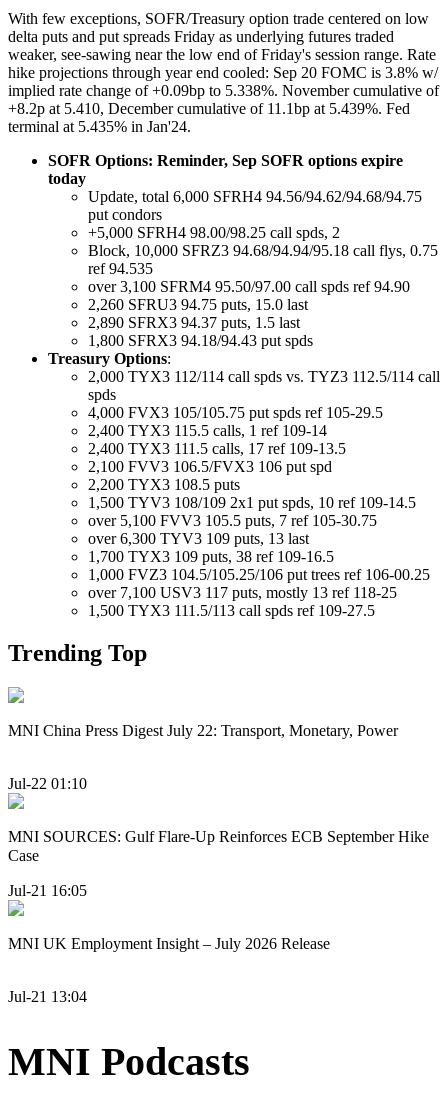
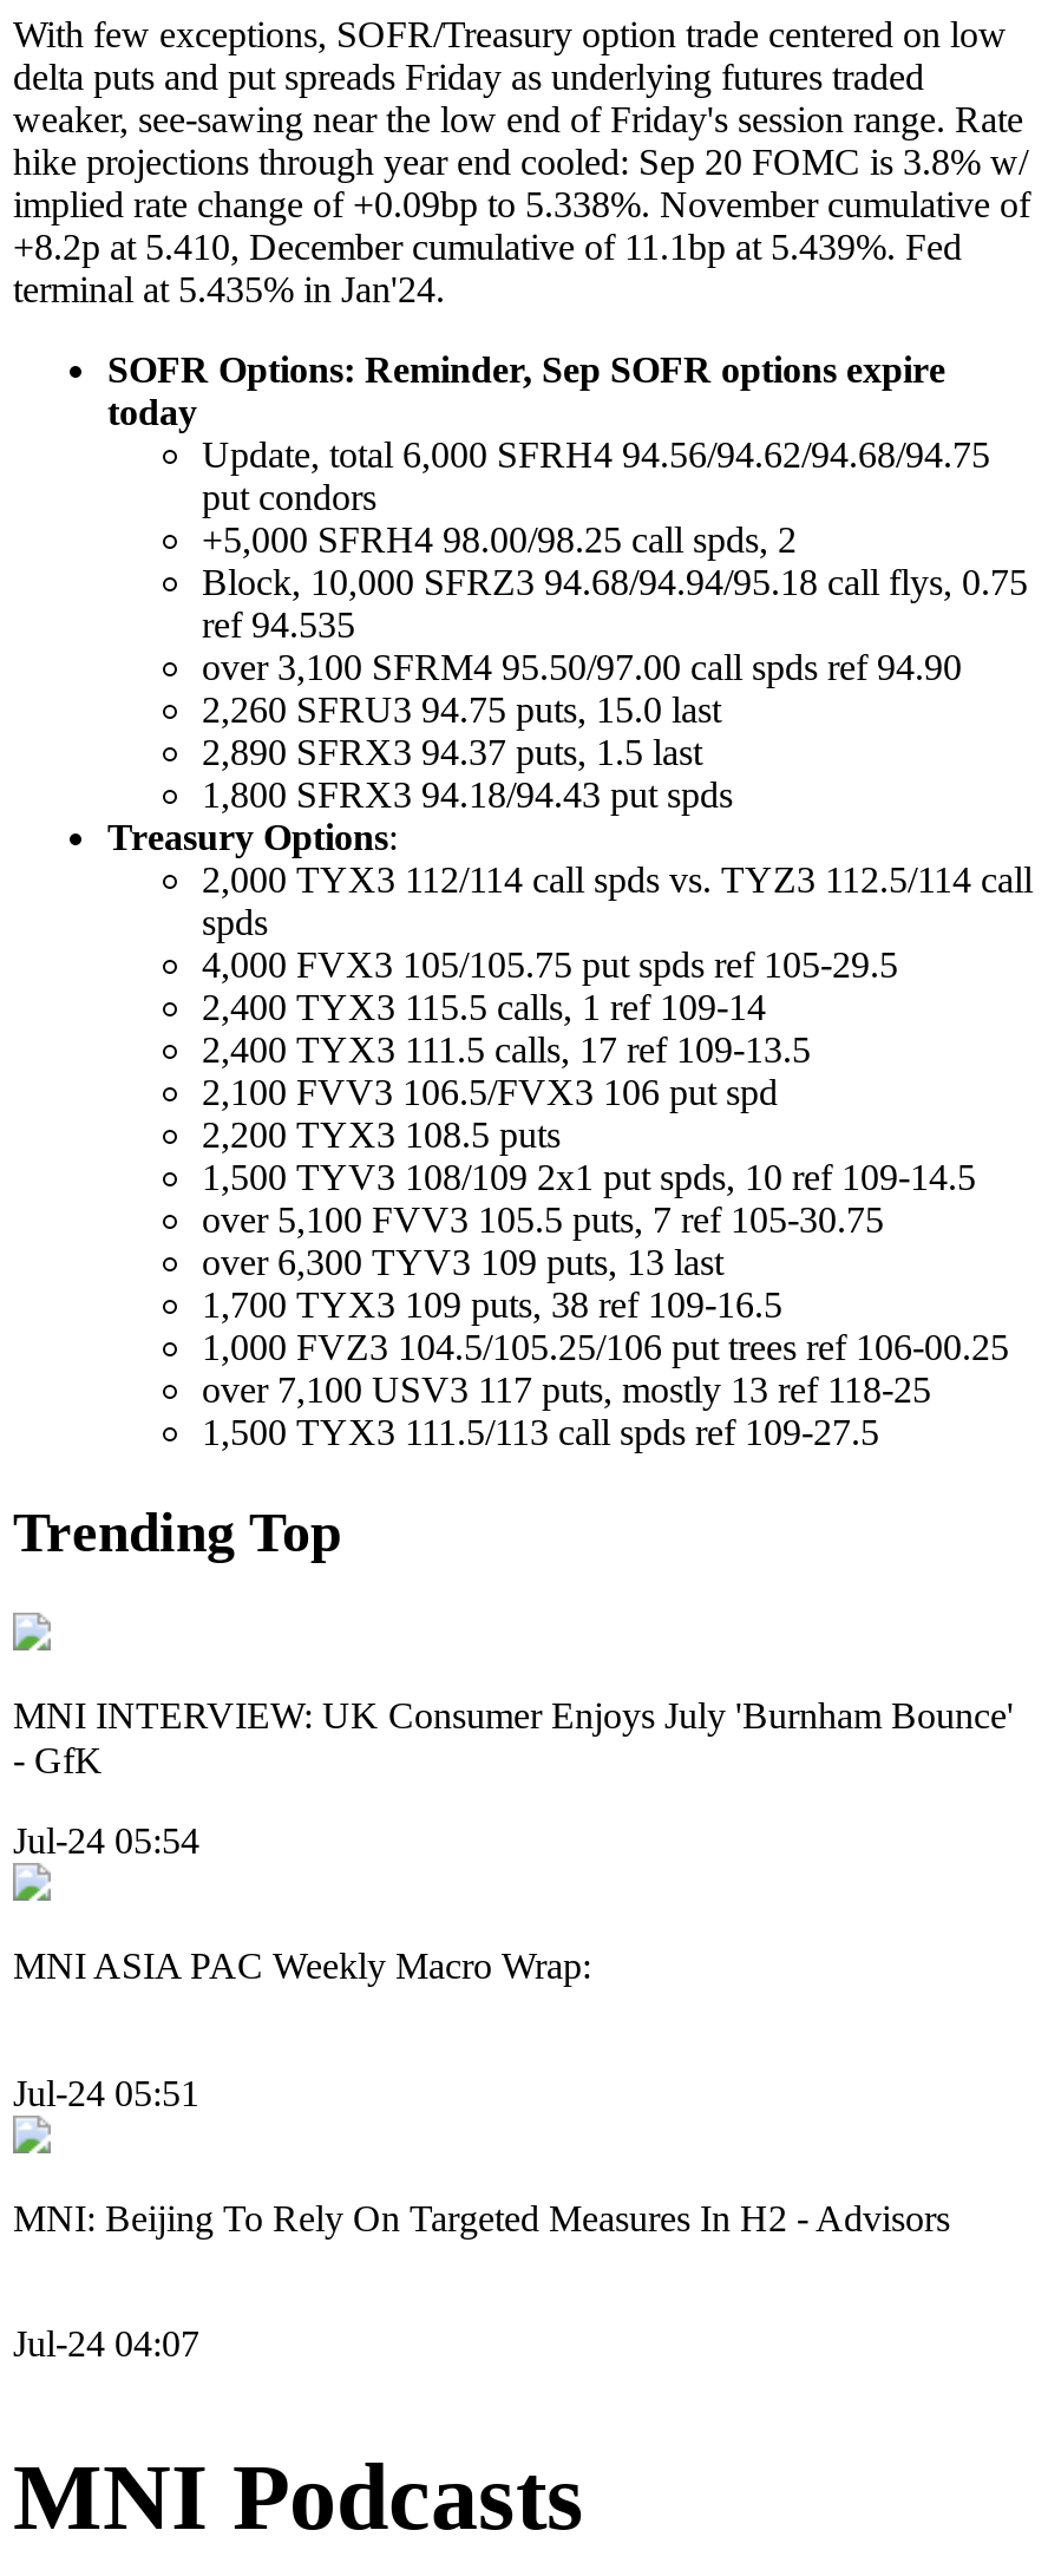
[8,722,398,739] MNI China Press Digest July 22: Transport, Monetary, Power -> [13,1695,1014,1780] MNI INTERVIEW: UK Consumer Enjoys July 'Burnham Bounce' | - GfK
[8,775,87,792] Jul-22 01:10 -> [13,1821,199,1861] Jul-24 05:54
[8,828,429,864] MNI SOURCES: Gulf Flare-Up Reinforces ECB September Hike | Case -> [13,1946,591,1986] MNI ASIA PAC Weekly Macro Wrap:
[8,882,87,899] Jul-21 16:05 -> [13,2072,199,2112] Jul-24 05:51
[8,935,330,952] MNI UK Employment Insight – July 2026 Release -> [13,2197,950,2237] MNI: Beijing To Rely On Targeted Measures In H2 - Advisors
[8,988,87,1005] Jul-21 13:04 -> [13,2323,199,2363] Jul-24 04:07

